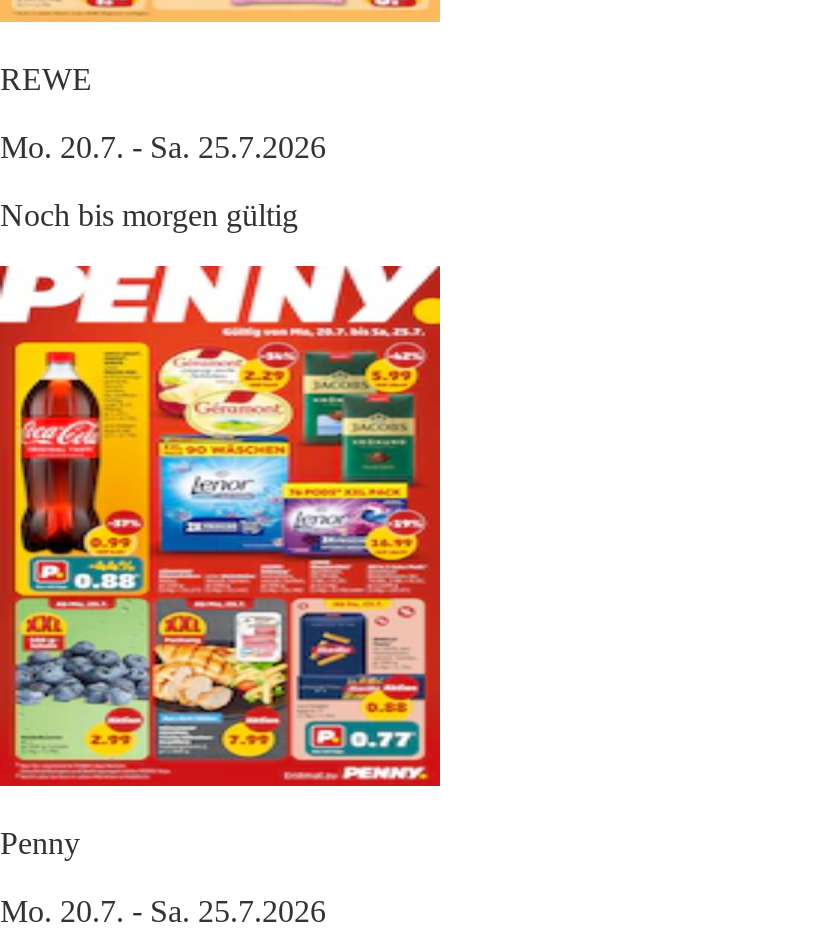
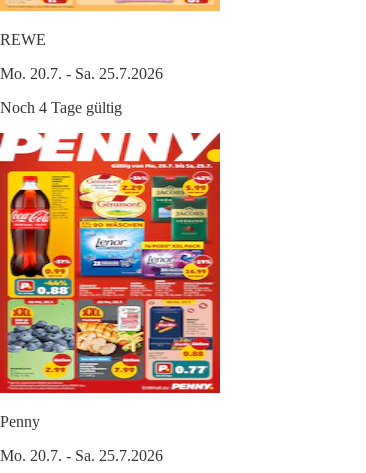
[0,198,298,232] Noch bis morgen gültig -> [0,99,122,116] Noch 4 Tage gültig

